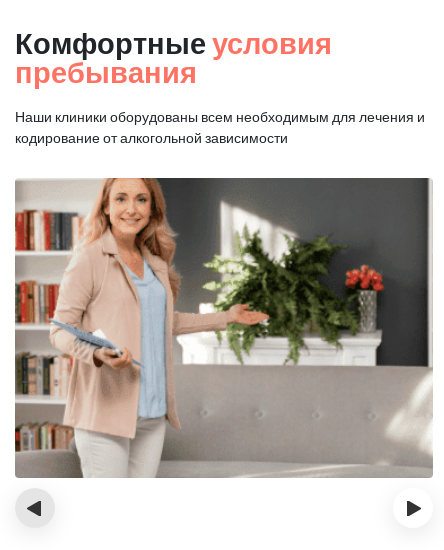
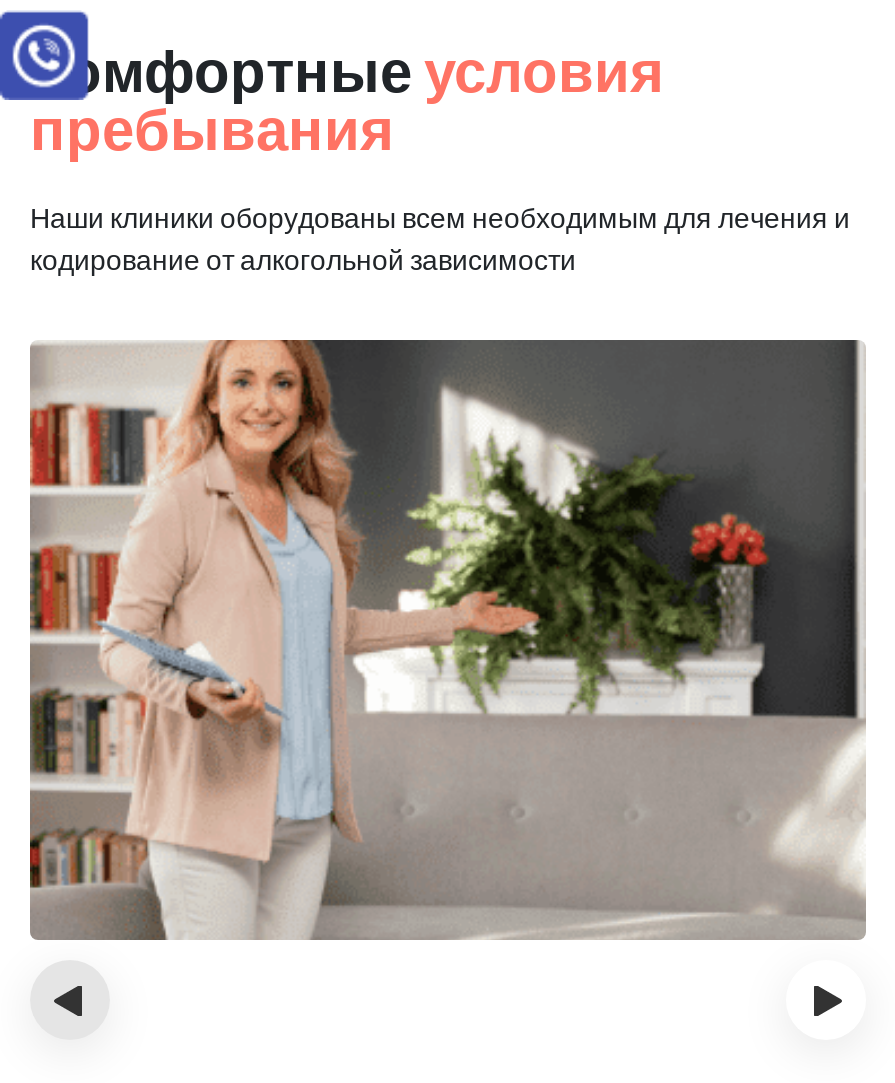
[3,14,44,58] [image] -> [6,10,90,102] [image]

